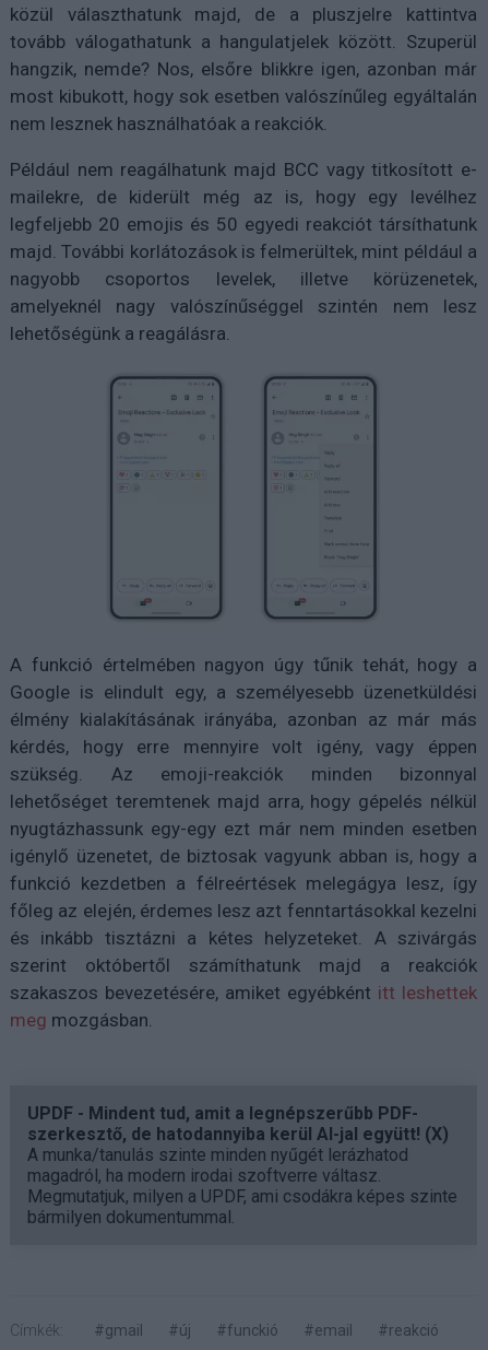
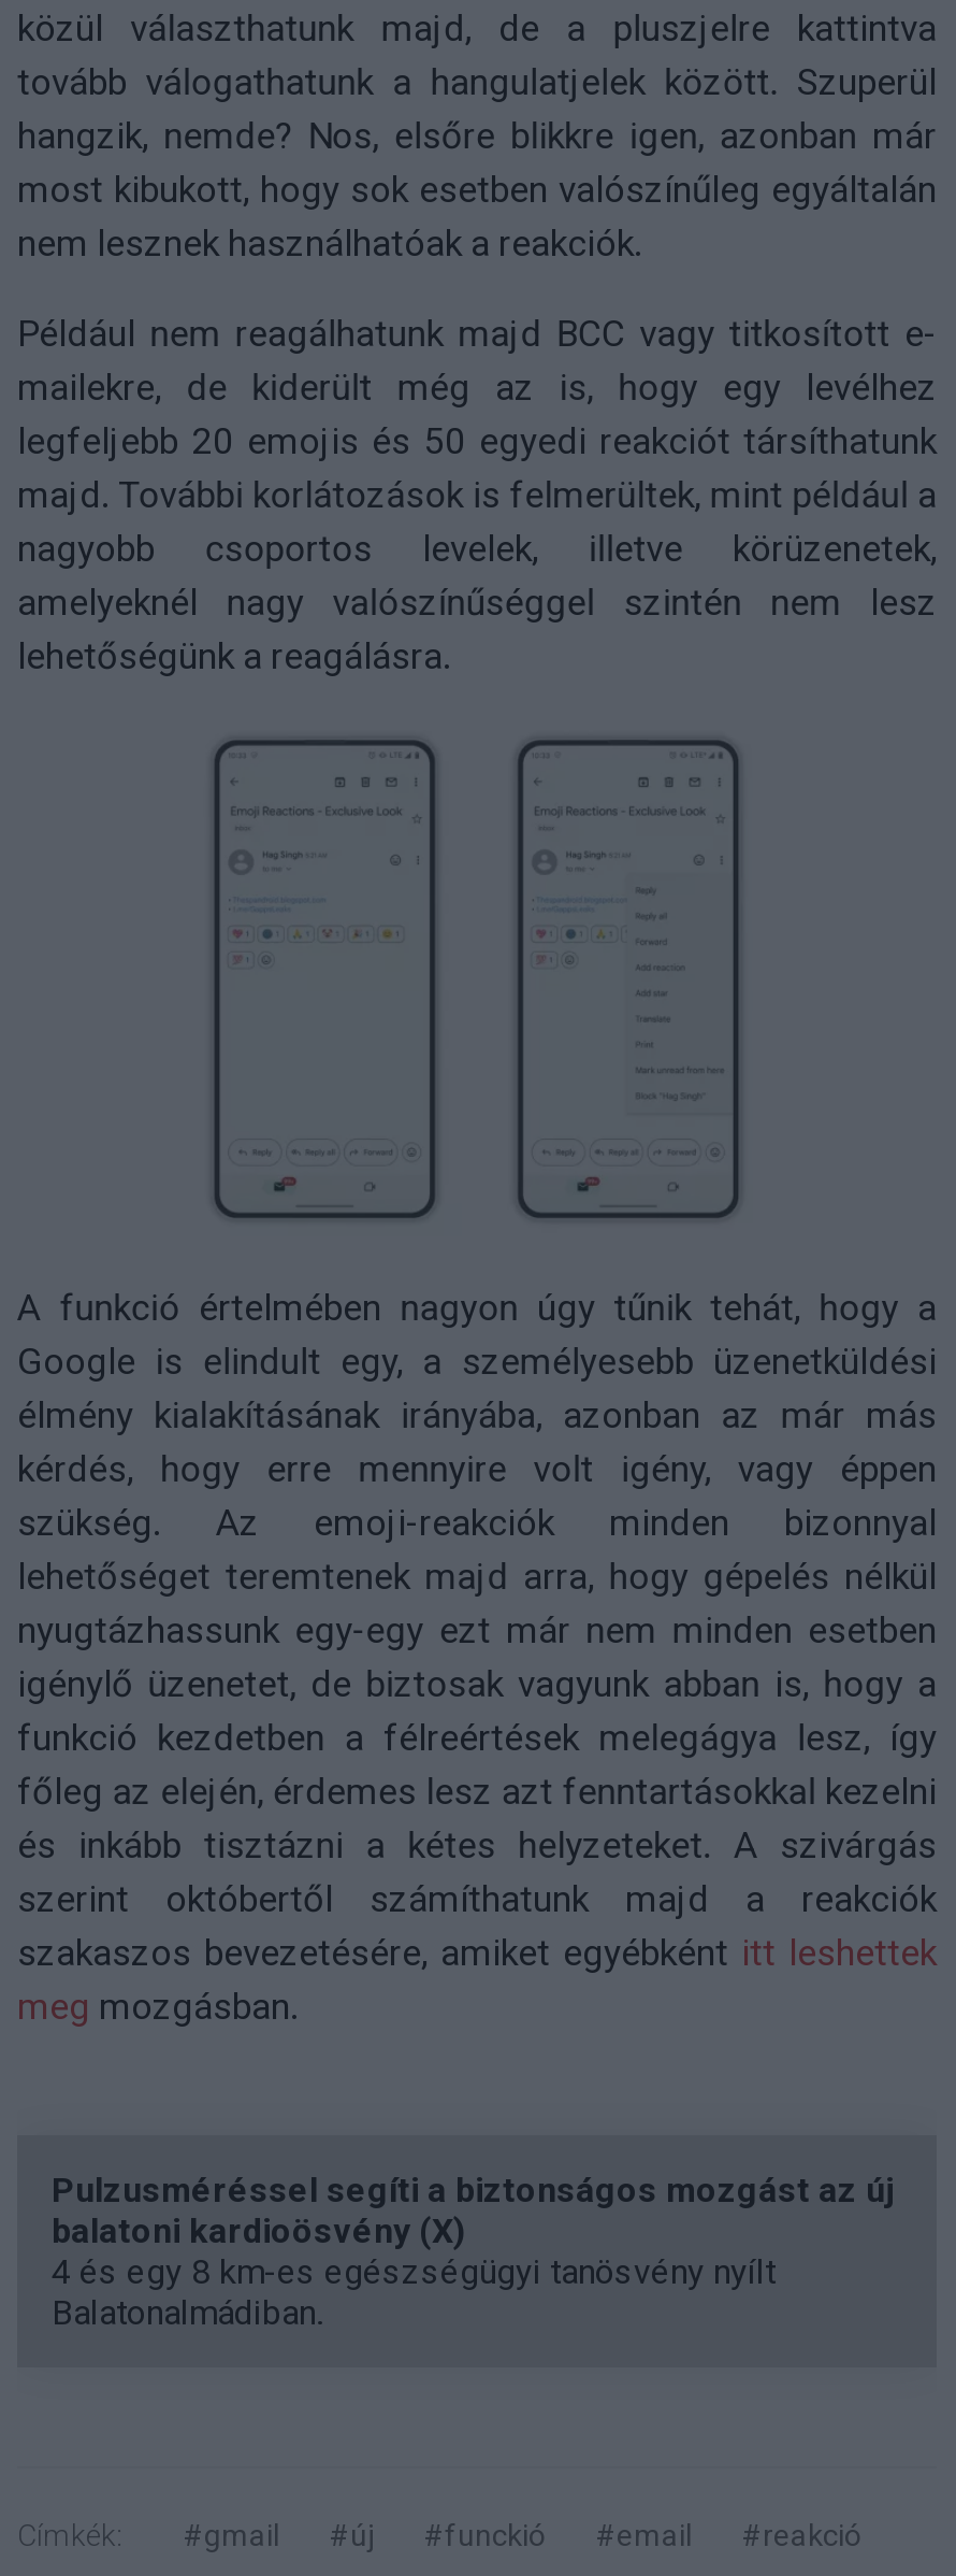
[27,1104,457,1228] UPDF - Mindent tud, amit a legnépszerűbb PDF- | szerkesztő, de hatodannyiba kerül AI-jal együtt! (X) | A munka/tanulás szinte minden nyűgét lerázhatod | magadról, ha modern irodai szoftverre váltasz. | Megmutatjuk, milyen a UPDF, ami csodákra képes szinte | bármilyen dokumentummal. -> [52,2171,894,2334] Pulzusméréssel segíti a biztonságos mozgást az új | balatoni kardioösvény (X) | 4 és egy 8 km-es egészségügyi tanösvény nyílt | Balatonalmádiban.

